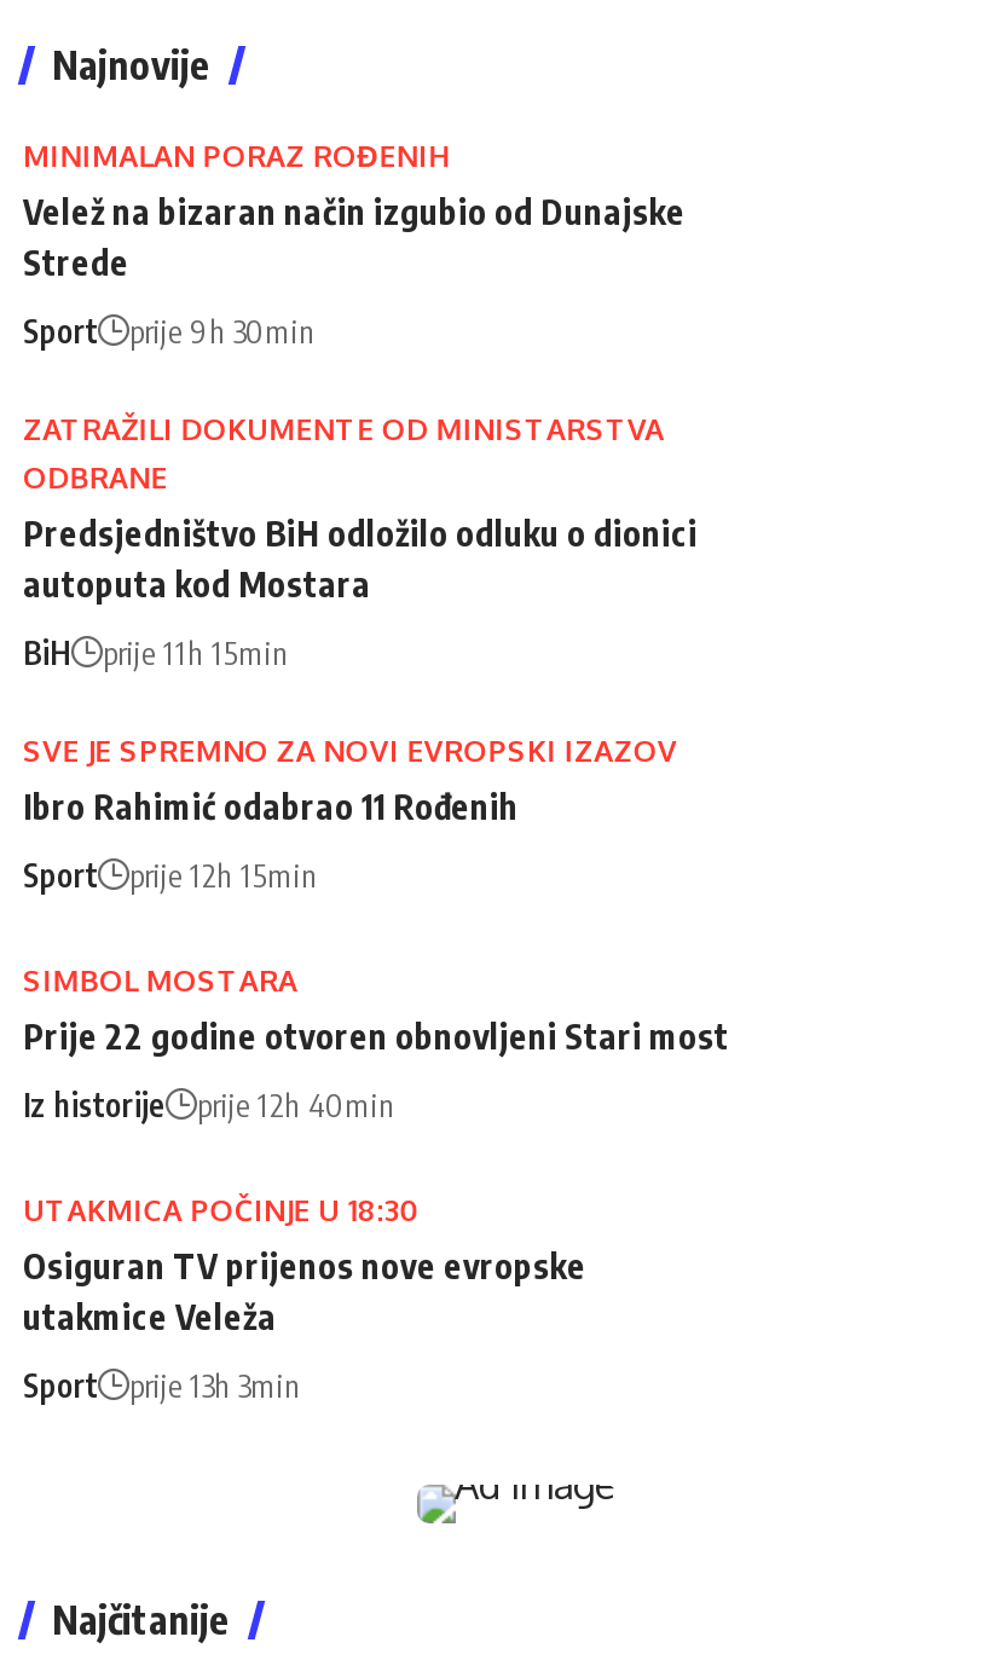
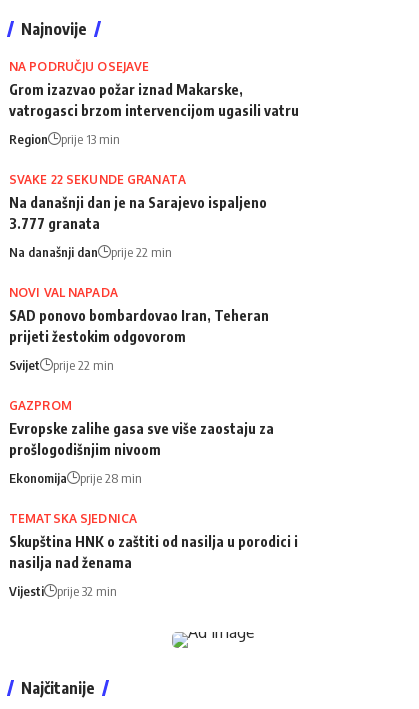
[23,137,686,282] MINIMALAN PORAZ ROĐENIH | Velež na bizaran način izgubio od Dunajske | Strede -> [9,59,299,119] NA PODRUČJU OSEJAVE | Grom izazvao požar iznad Makarske, | vatrogasci brzom intervencijom ugasili vatru
[23,311,316,350] Sport | prije 9h 30min -> [9,131,120,147] Region | prije 13 min
[23,410,698,604] ZATRAŽILI DOKUMENTE OD MINISTARSTVA | ODBRANE | Predsjedništvo BiH odložilo odluku o dionici | autoputa kod Mostara -> [9,172,267,232] SVAKE 22 SEKUNDE GRANATA | Na današnji dan je na Sarajevo ispaljeno | 3.777 granata
[23,633,289,671] BiH | prije 11h 15min -> [9,244,172,260] Na današnji dan | prije 22 min
[23,732,677,826] SVE JE SPREMNO ZA NOVI EVROPSKI IZAZOV | Ibro Rahimić odabrao 11 Rođenih -> [9,285,269,345] NOVI VAL NAPADA | SAD ponovo bombardovao Iran, Teheran | prijeti žestokim odgovorom
[23,855,318,894] Sport | prije 12h 15min -> [9,357,114,373] Svijet | prije 22 min
[23,961,729,1056] SIMBOL MOSTARA | Prije 22 godine otvoren obnovljeni Stari most -> [9,398,274,458] GAZPROM | Evropske zalihe gasa sve više zaostaju za | prošlogodišnjim nivoom
[23,1085,395,1123] Iz historije | prije 12h 40min -> [9,470,142,486] Ekonomija | prije 28 min
[23,1191,586,1336] UTAKMICA POČINJE U 18:30 | Osiguran TV prijenos nove evropske | utakmice Veleža -> [9,511,298,571] TEMATSKA SJEDNICA | Skupština HNK o zaštiti od nasilja u porodici i | nasilja nad ženama
[23,1365,301,1404] Sport | prije 13h 3min -> [9,583,117,599] Vijesti | prije 32 min

